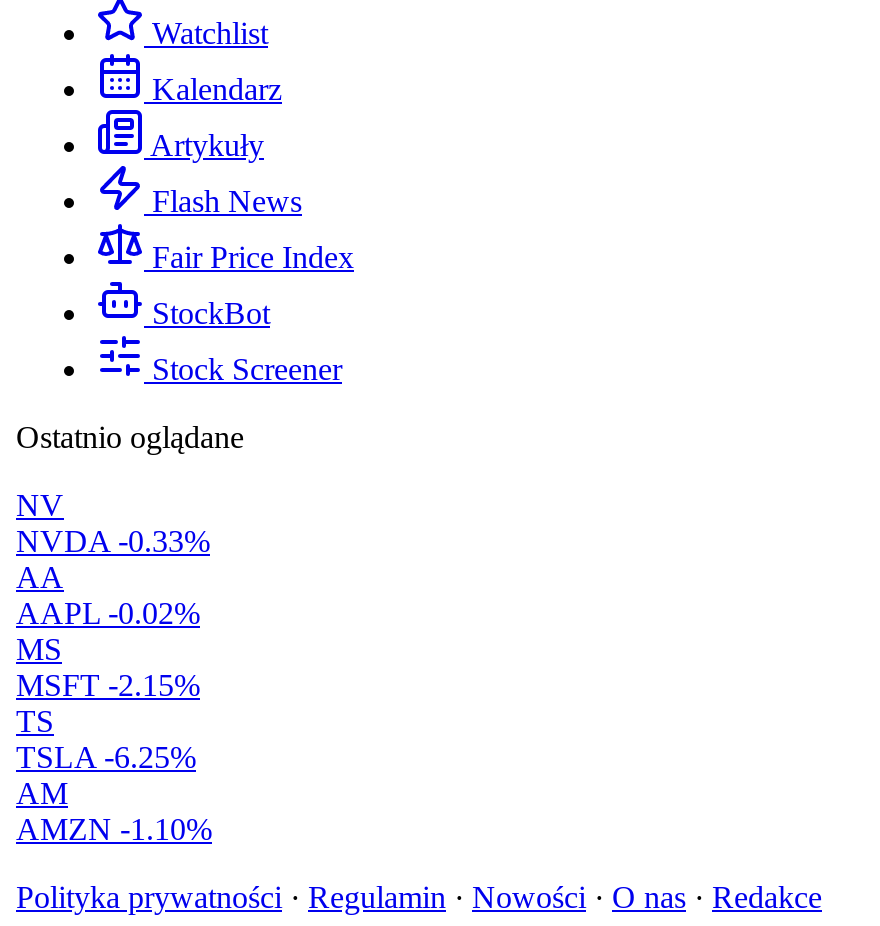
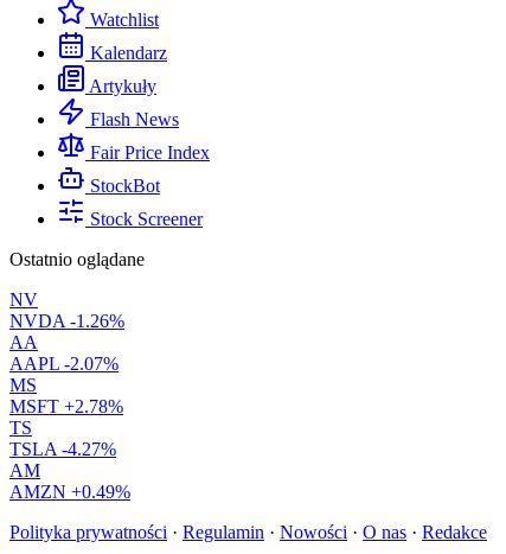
[16,524,210,558] NVDA -0.33% -> [9,311,124,331] NVDA -1.26%
[16,596,200,630] AAPL -0.02% -> [9,354,119,374] AAPL -2.07%
[16,668,200,702] MSFT -2.15% -> [9,396,123,417] MSFT +2.78%
[16,740,196,774] TSLA -6.25% -> [9,439,116,459] TSLA -4.27%
[16,812,212,846] AMZN -1.10% -> [9,482,130,502] AMZN +0.49%

